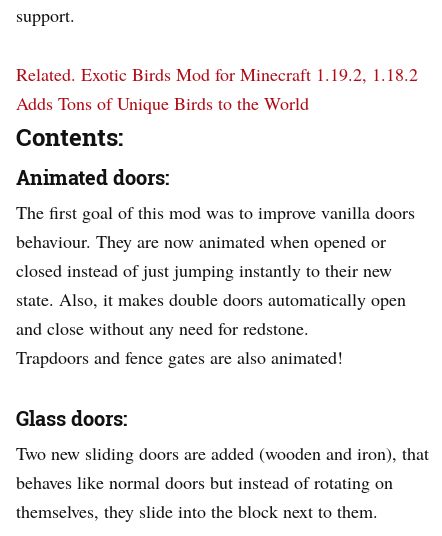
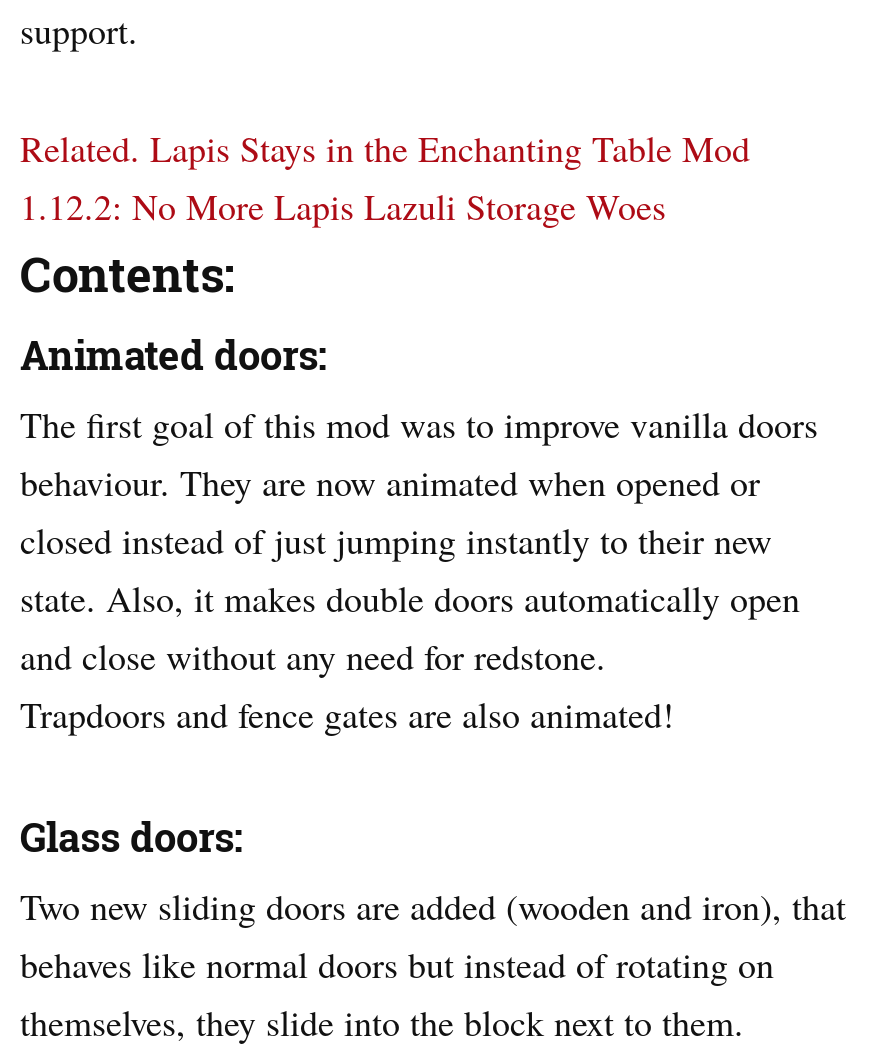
[16,61,418,114] Related. Exotic Birds Mod for Minecraft 1.19.2, 1.18.2 | Adds Tons of Unique Birds to the World -> [20,123,750,229] Related. Lapis Stays in the Enchanting Table Mod | 1.12.2: No More Lapis Lazuli Storage Woes

